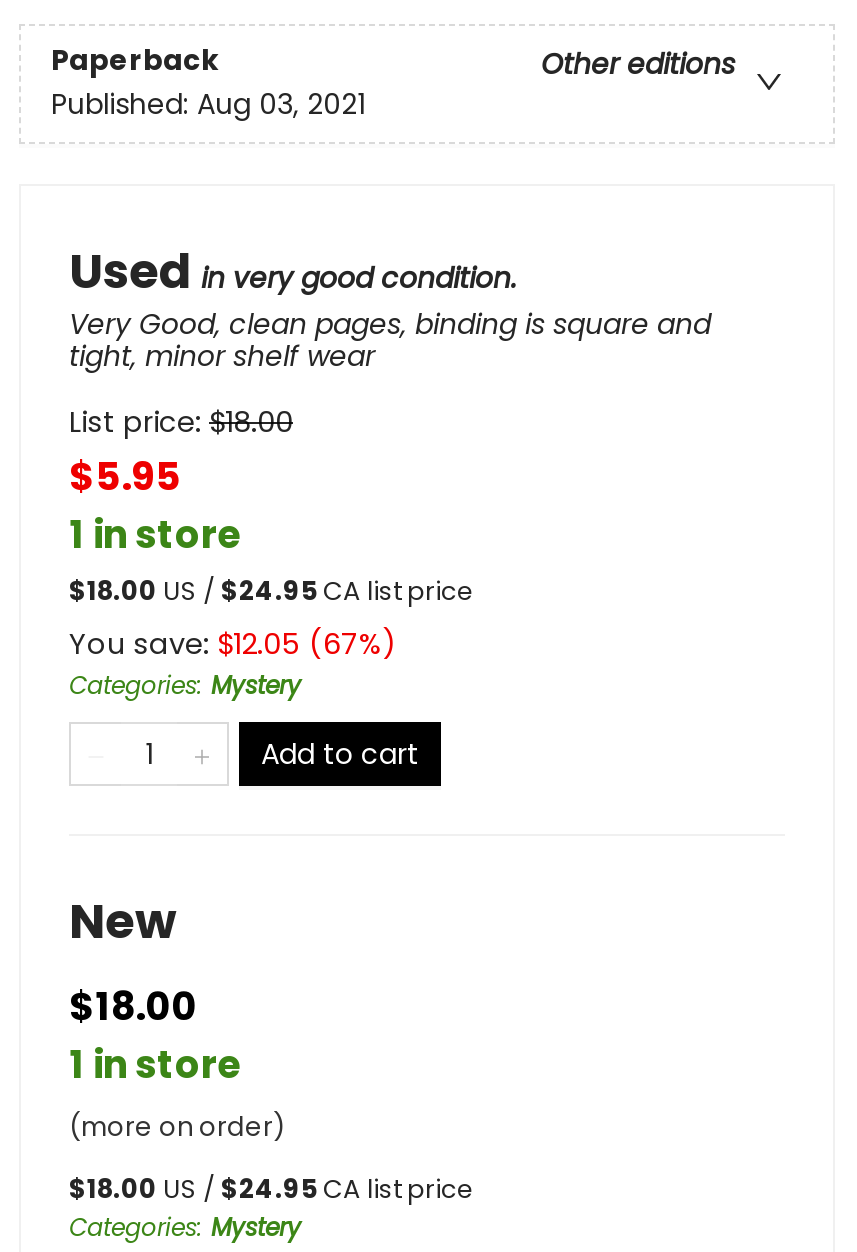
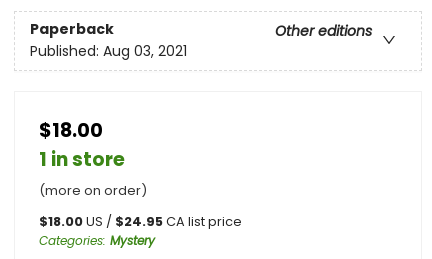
[69,237,711,953] Used in very good condition. | Very Good, clean pages, binding is square and | tight, minor shelf wear | List price: $18.00 | $5.95 | 1 in store | $18.00 US / $24.95 CA list price | You save: $12.05 (67%) | Categories: Mystery | Add to cart | New -> none

